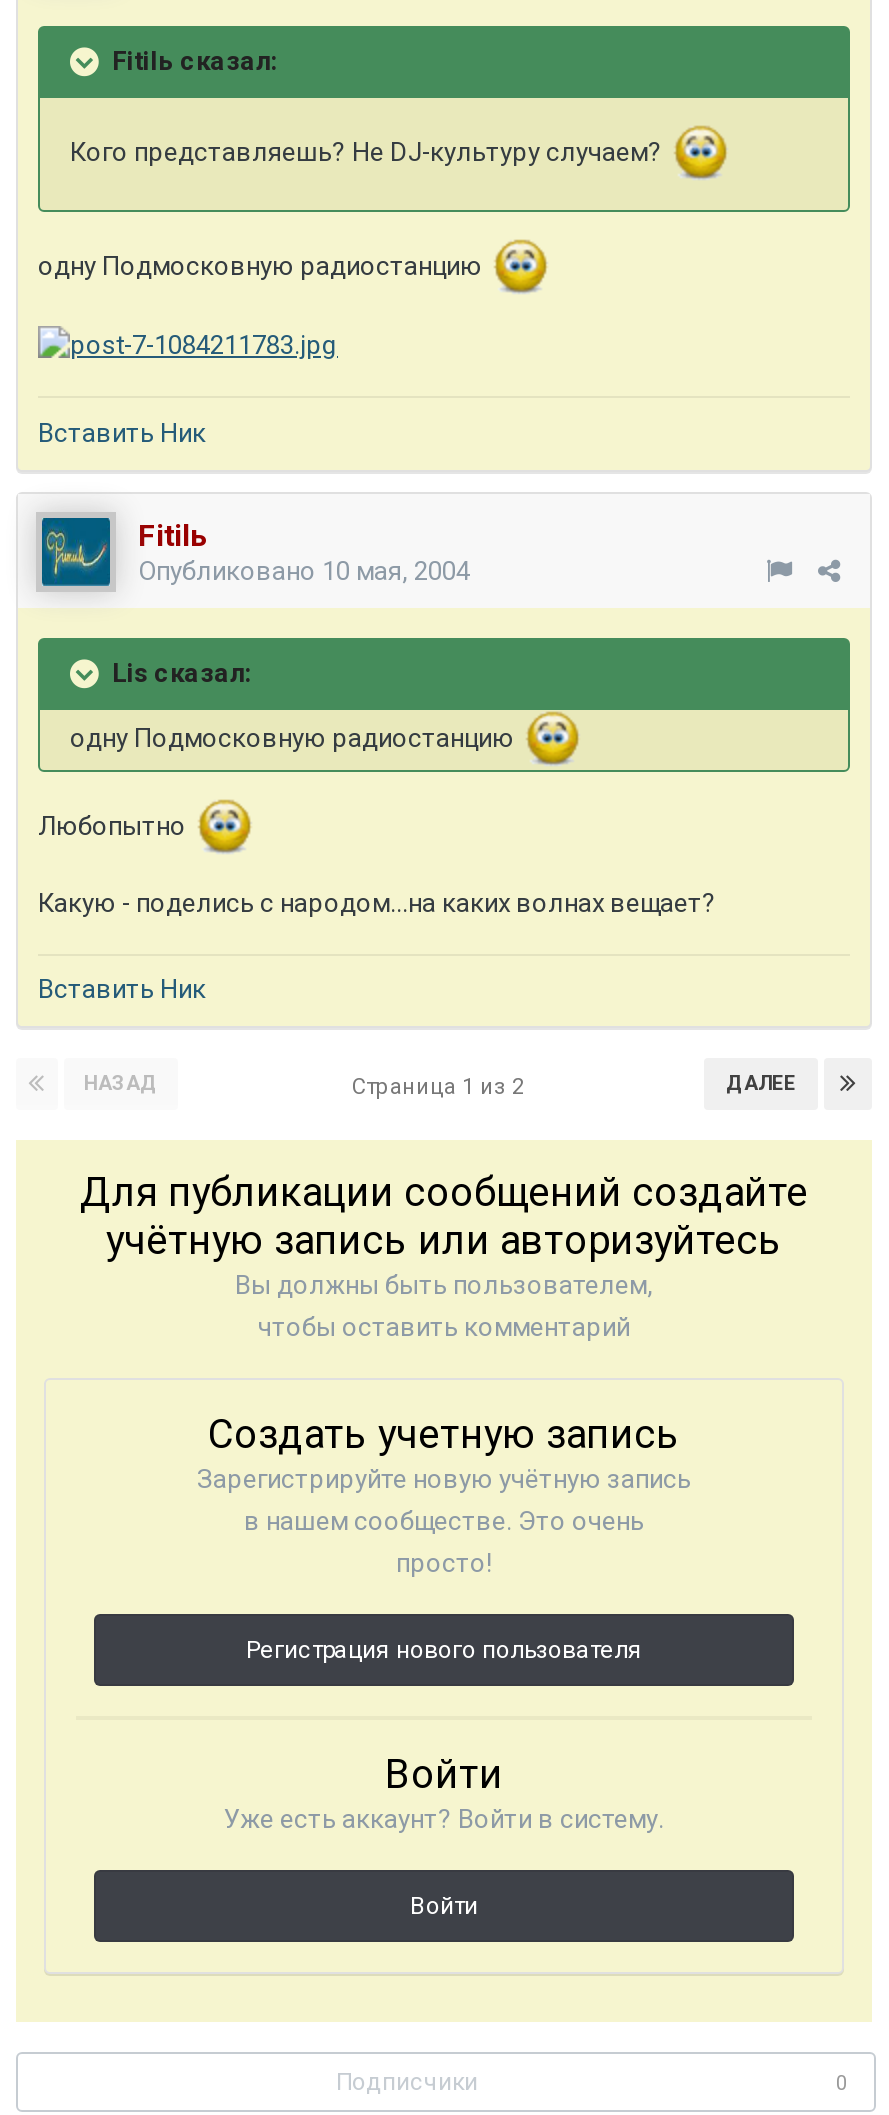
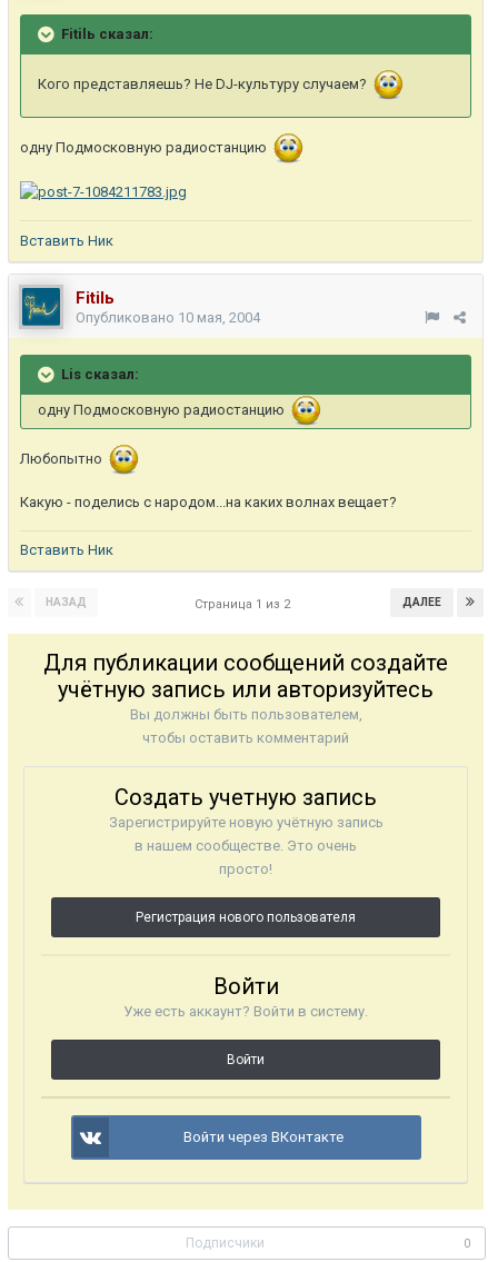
none -> [183,1129,343,1145] Войти через ВКонтакте

